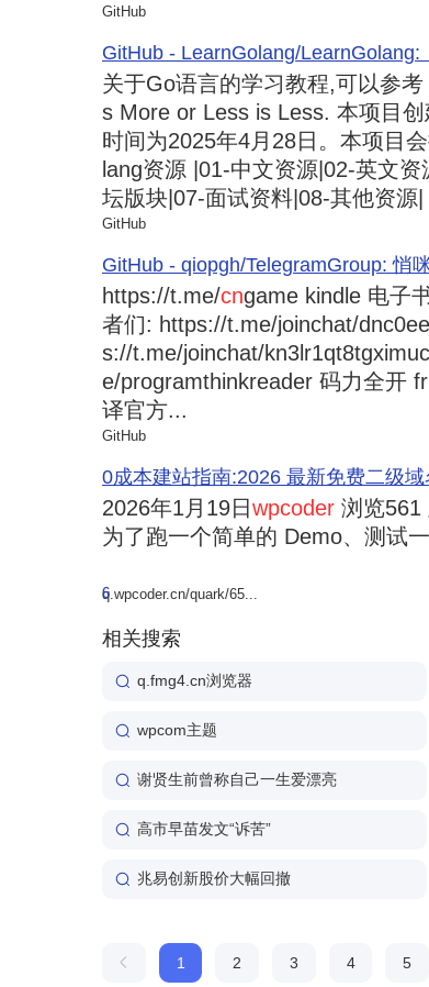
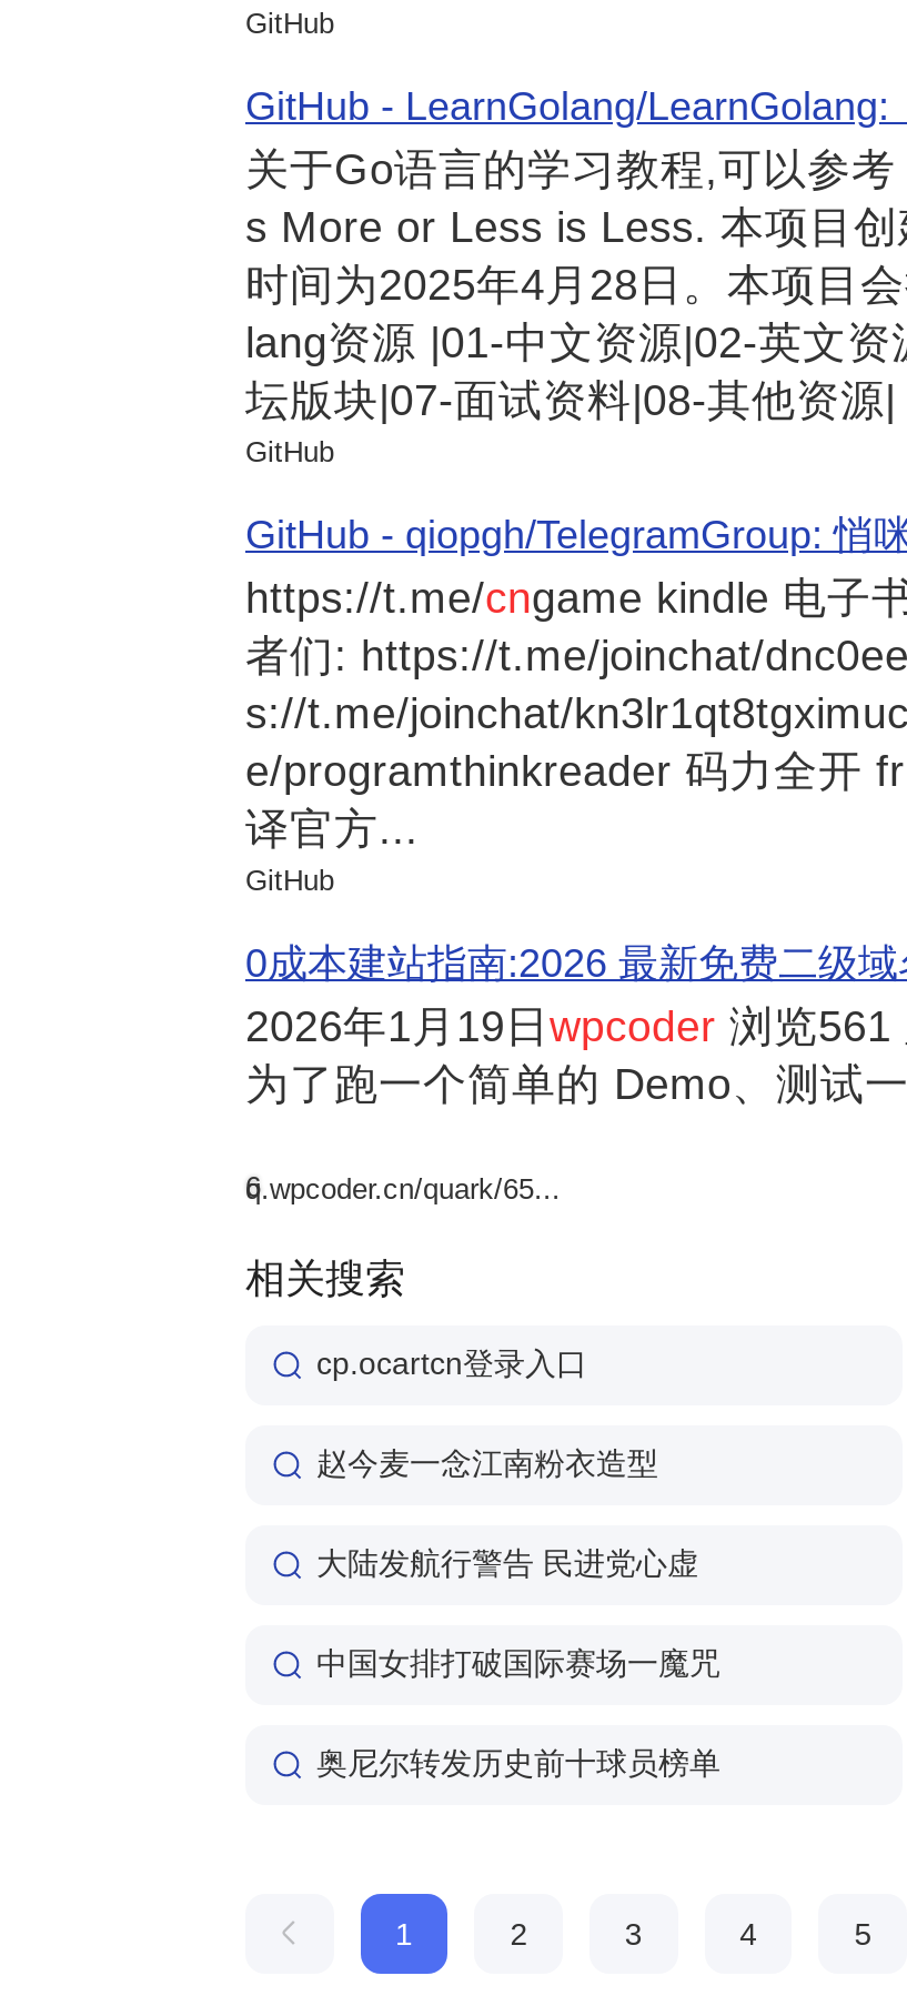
[137,672,252,689] q.fmg4.cn浏览器 -> [316,1345,587,1381] cp.ocartcn登录入口
[137,721,217,739] wpcom主题 -> [316,1445,658,1481] 赵今麦一念江南粉衣造型
[137,770,337,788] 谢贤生前曾称自己一生爱漂亮 -> [316,1545,698,1581] 大陆发航行警告 民进党心虚
[137,820,271,838] 高市早苗发文“诉苦” -> [316,1645,720,1681] 中国女排打破国际赛场一魔咒
[137,869,291,887] 兆易创新股价大幅回撤 -> [316,1745,720,1781] 奥尼尔转发历史前十球员榜单

